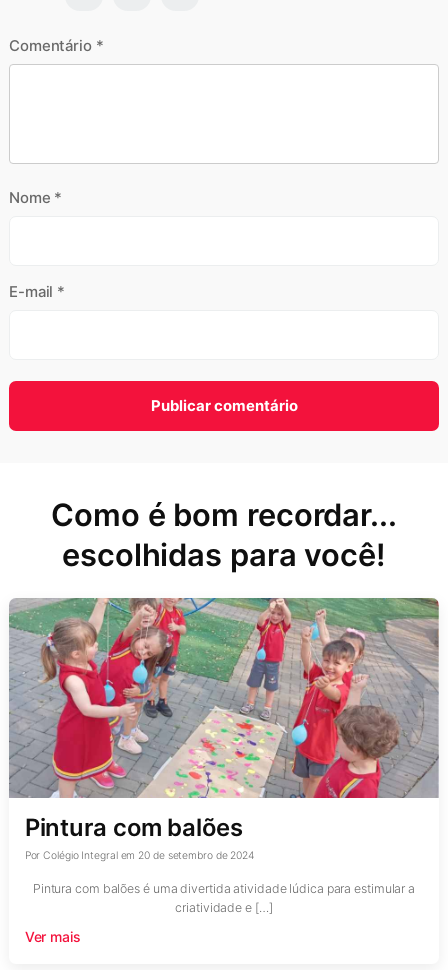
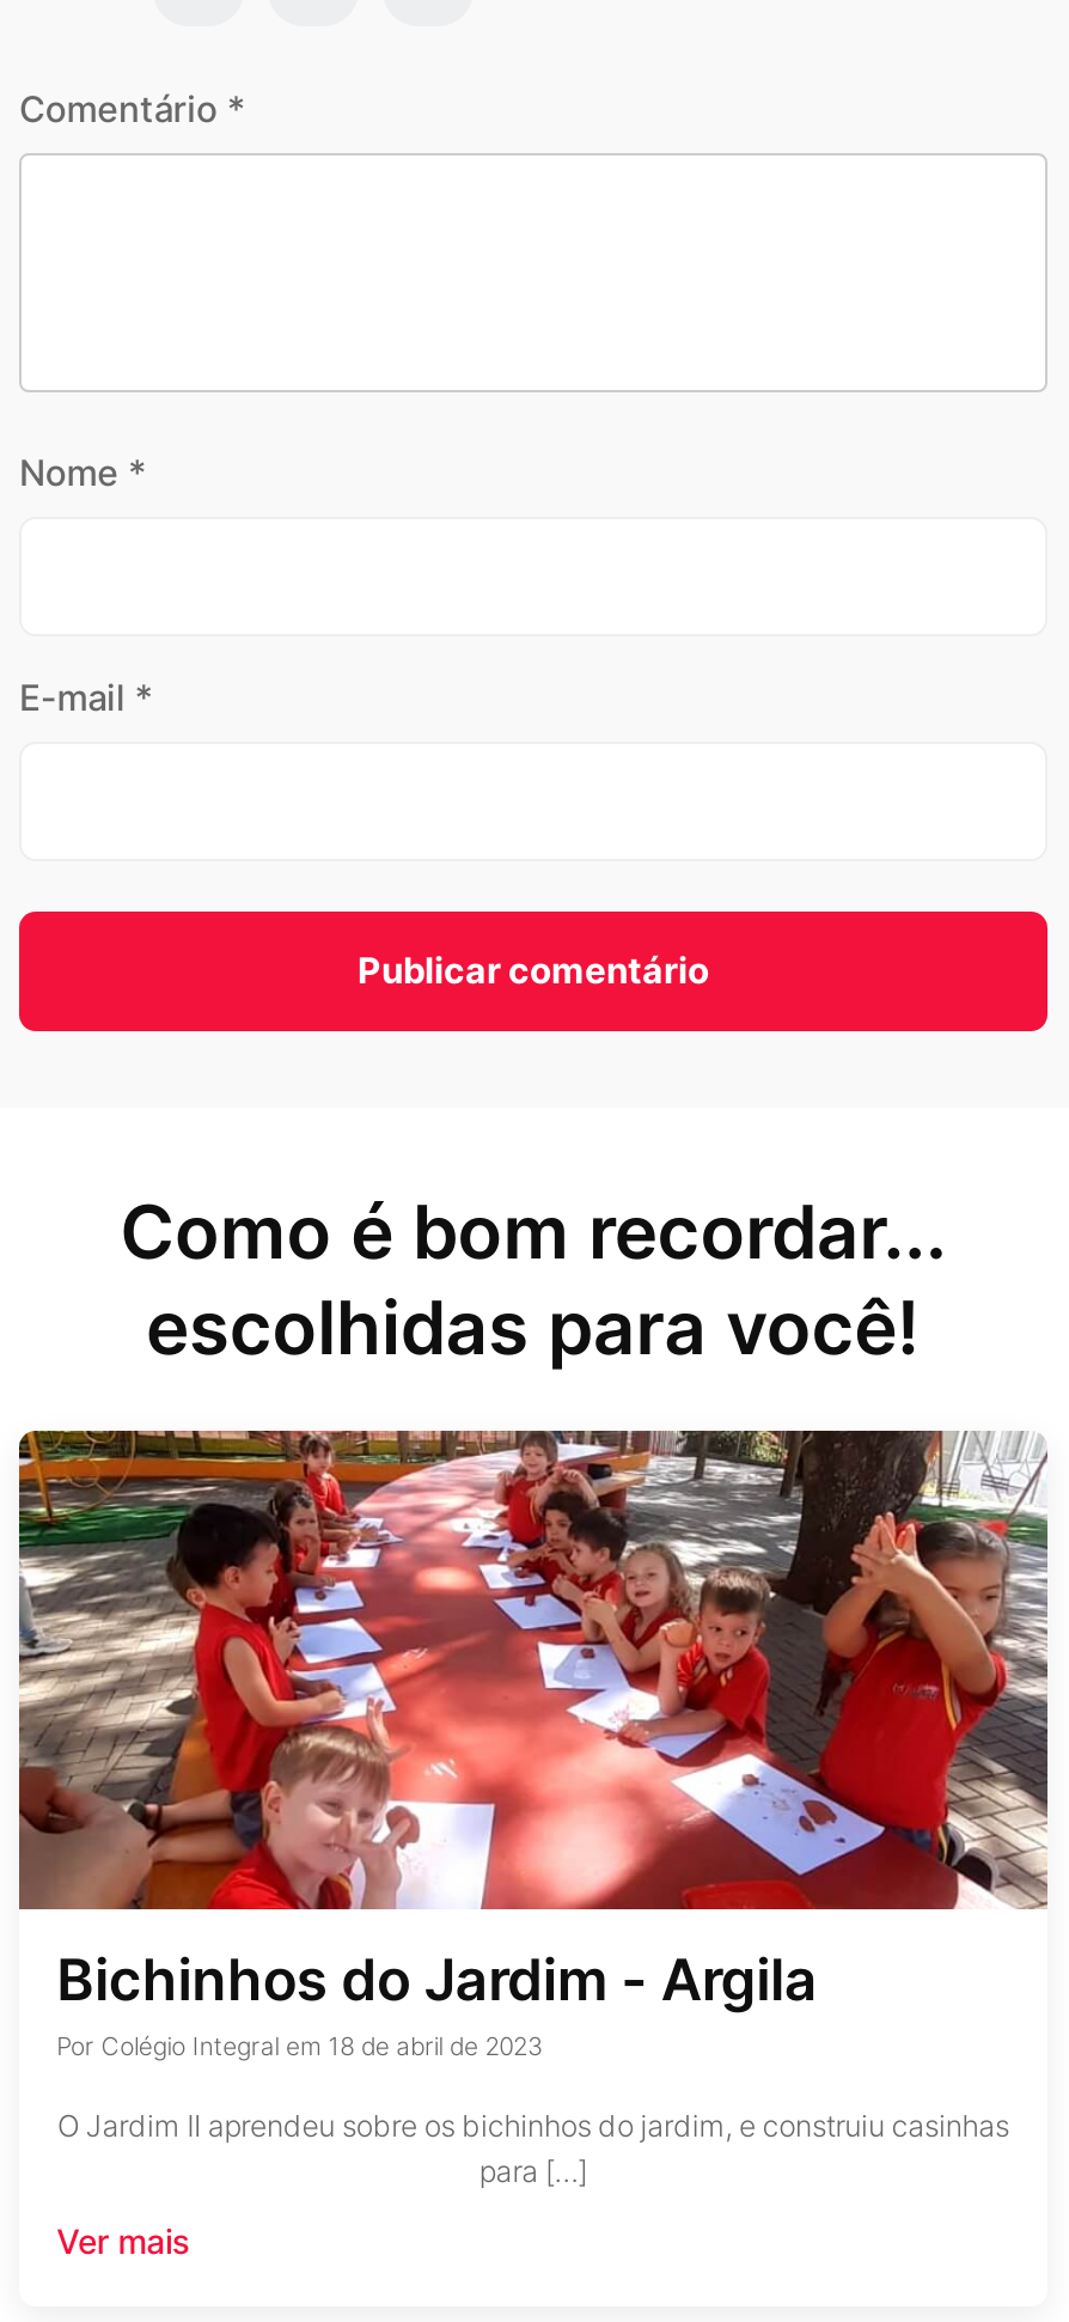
[8,597,440,862] [image] | Pintura com balões | Por Colégio Integral em 20 de setembro de 2024 -> [17,1428,1047,2062] [image] | Bichinhos do Jardim - Argila | Por Colégio Integral em 18 de abril de 2023
[33,881,415,915] Pintura com balões é uma divertida atividade lúdica para estimular a | criatividade e […] -> [57,2109,1009,2190] O Jardim II aprendeu sobre os bichinhos do jardim, e construiu casinhas | para […]

